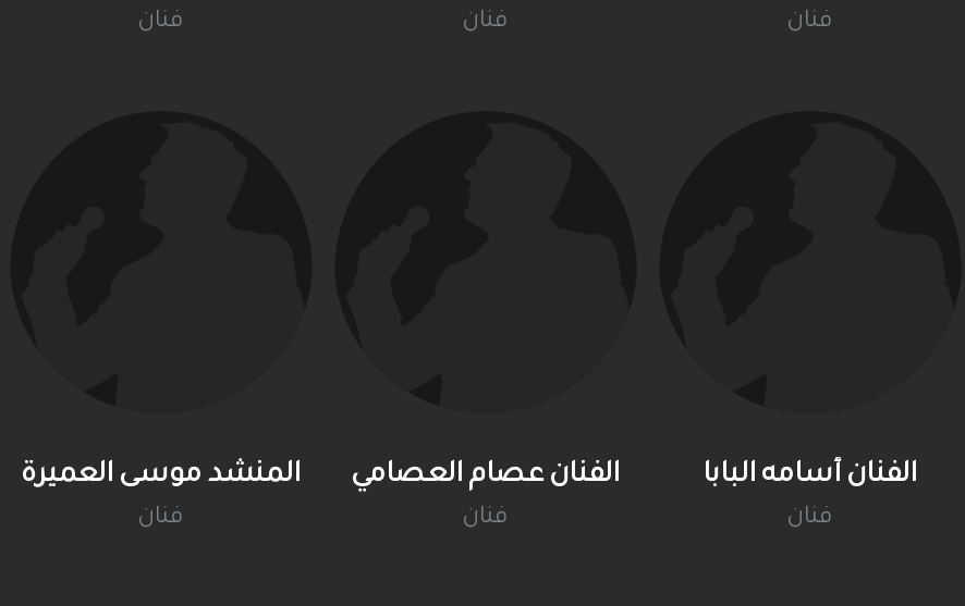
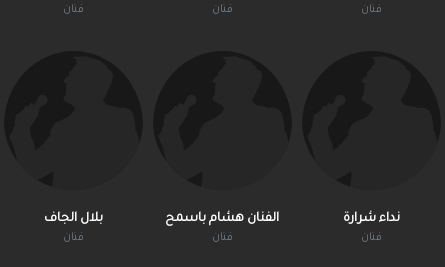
[21,462,300,493] المنشد موسى العميرة -> [43,212,102,226] بلال الجاف
[351,462,619,493] الفنان عصام العصامي -> [165,212,279,226] الفنان هشام باسمح
[703,462,916,493] الفنان أسامه البابا -> [342,212,399,226] نداء شرارة

